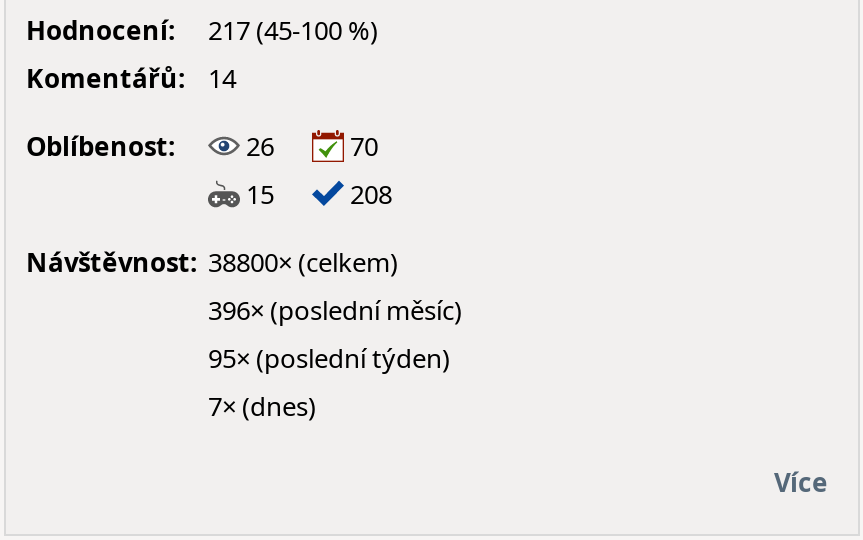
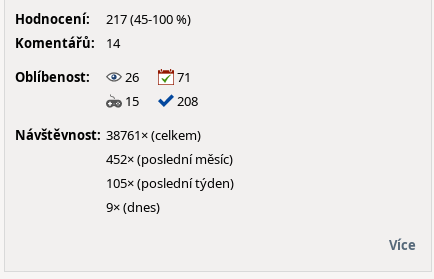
[26,128,378,164] Oblíbenost: 26 70 -> [15,68,191,86] Oblíbenost: 26 71
[26,244,398,280] Návštěvnost: 38800× (celkem) -> [15,126,201,144] Návštěvnost: 38761× (celkem)
[208,292,462,328] 396× (poslední měsíc) -> [106,150,233,168] 452× (poslední měsíc)
[208,340,450,376] 95× (poslední týden) -> [106,174,234,192] 105× (poslední týden)
[208,388,316,424] 7× (dnes) -> [106,198,160,216] 9× (dnes)

